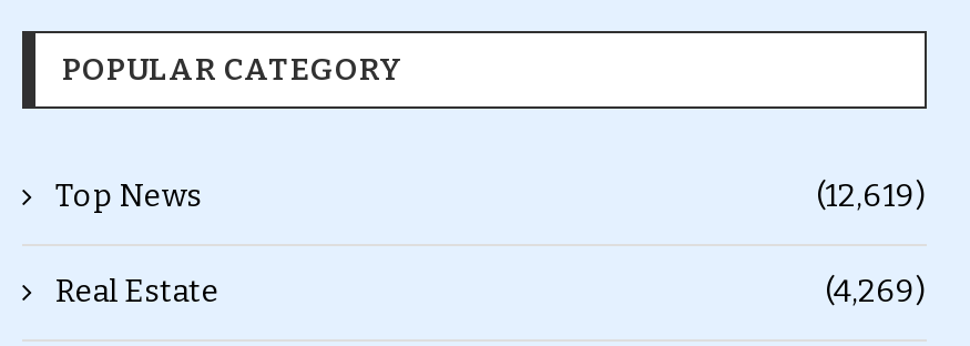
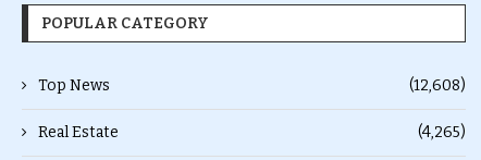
[816,177,927,214] (12,619) -> [409,76,466,94] (12,608)
[825,272,927,310] (4,269) -> [418,123,466,141] (4,265)

